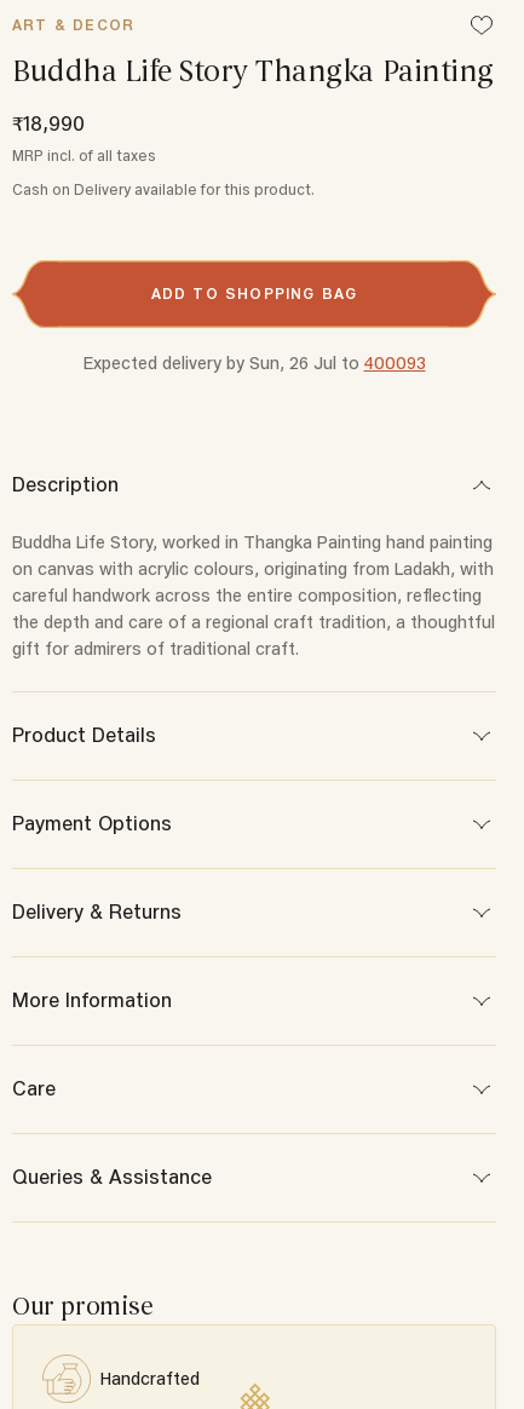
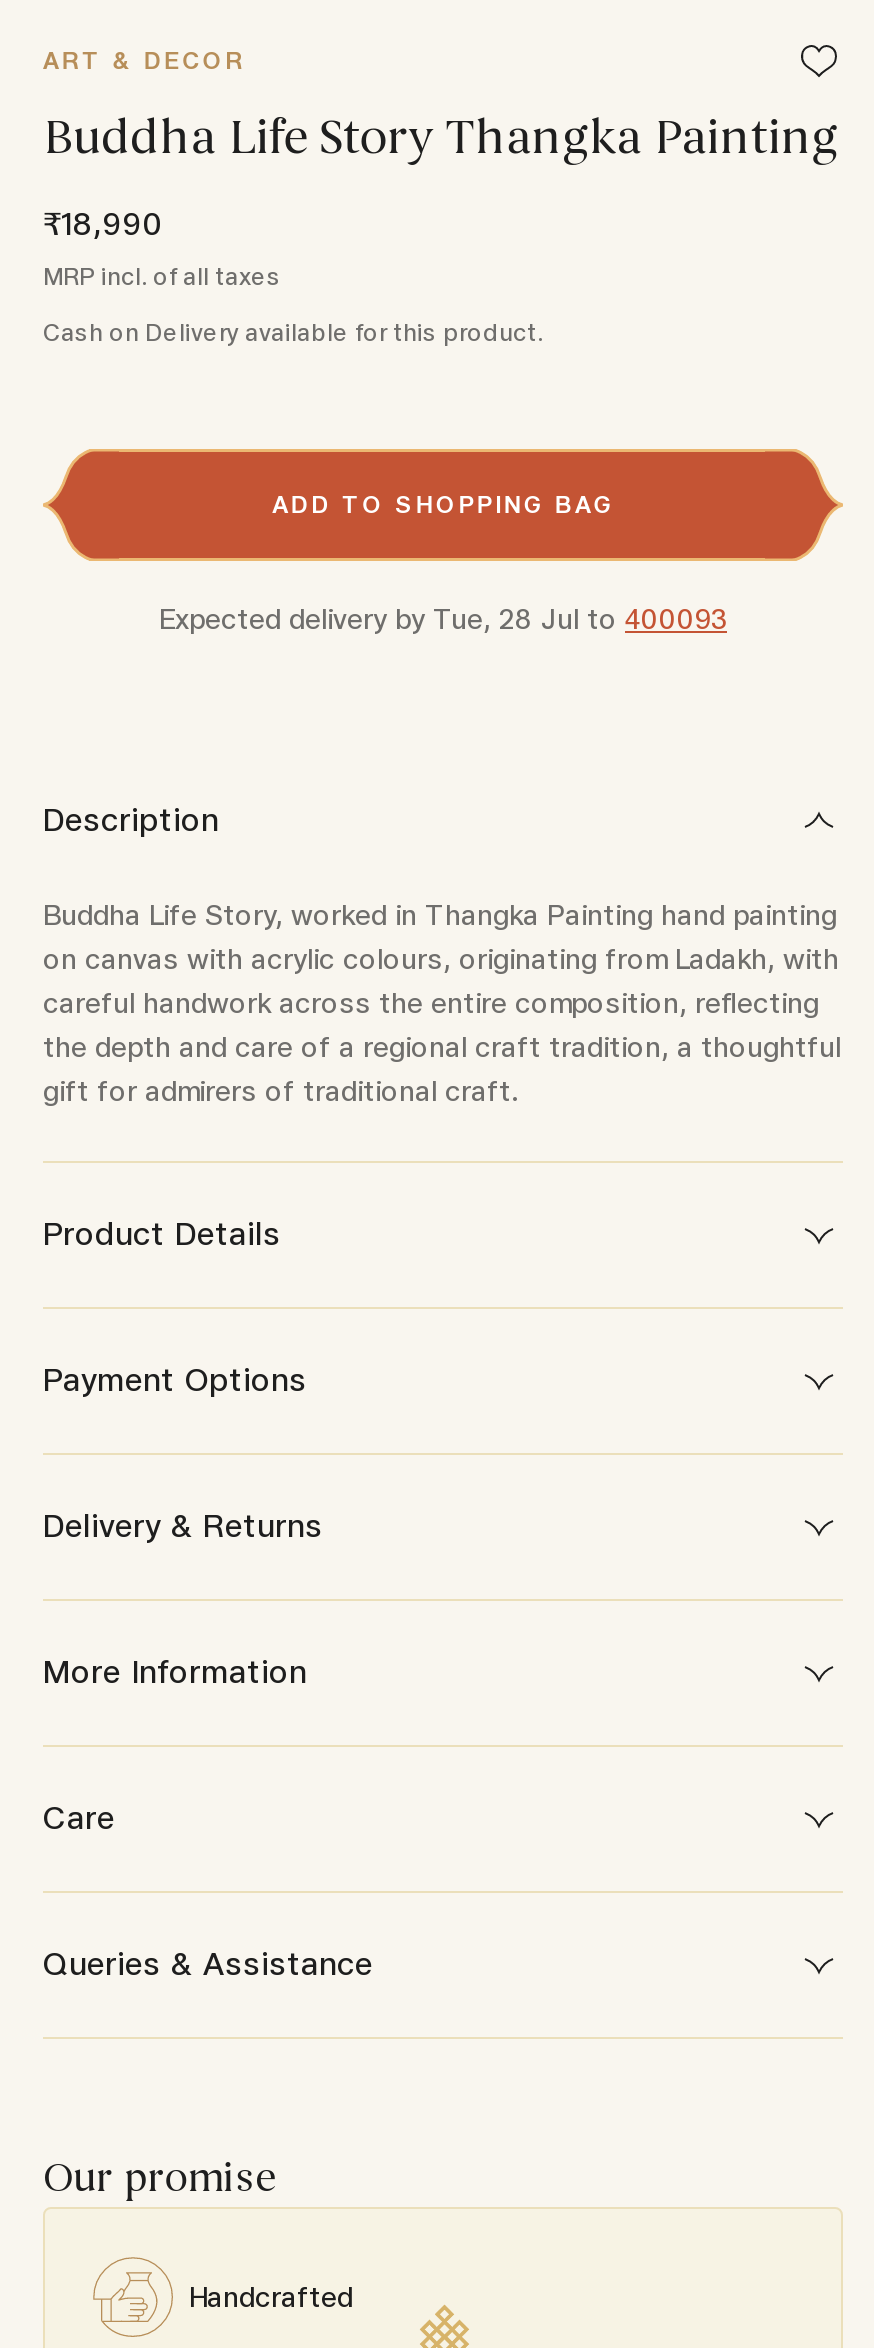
[83,353,425,372] Expected delivery by Sun, 26 Jul to 400093 -> [159,603,727,635] Expected delivery by Tue, 28 Jul to 400093

